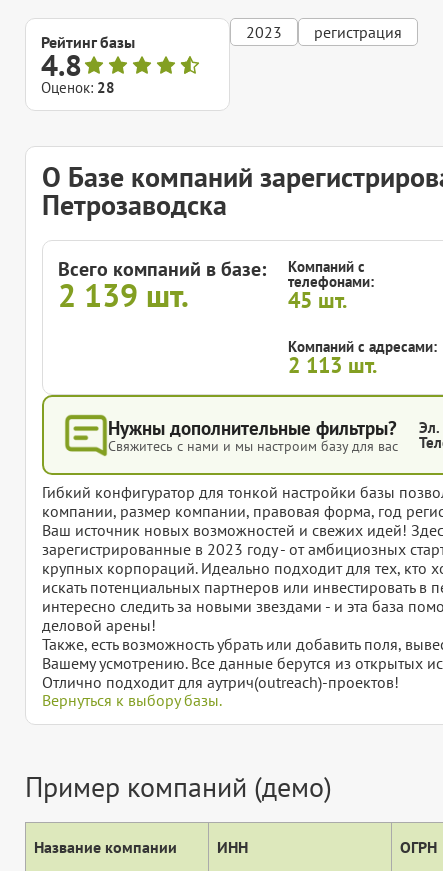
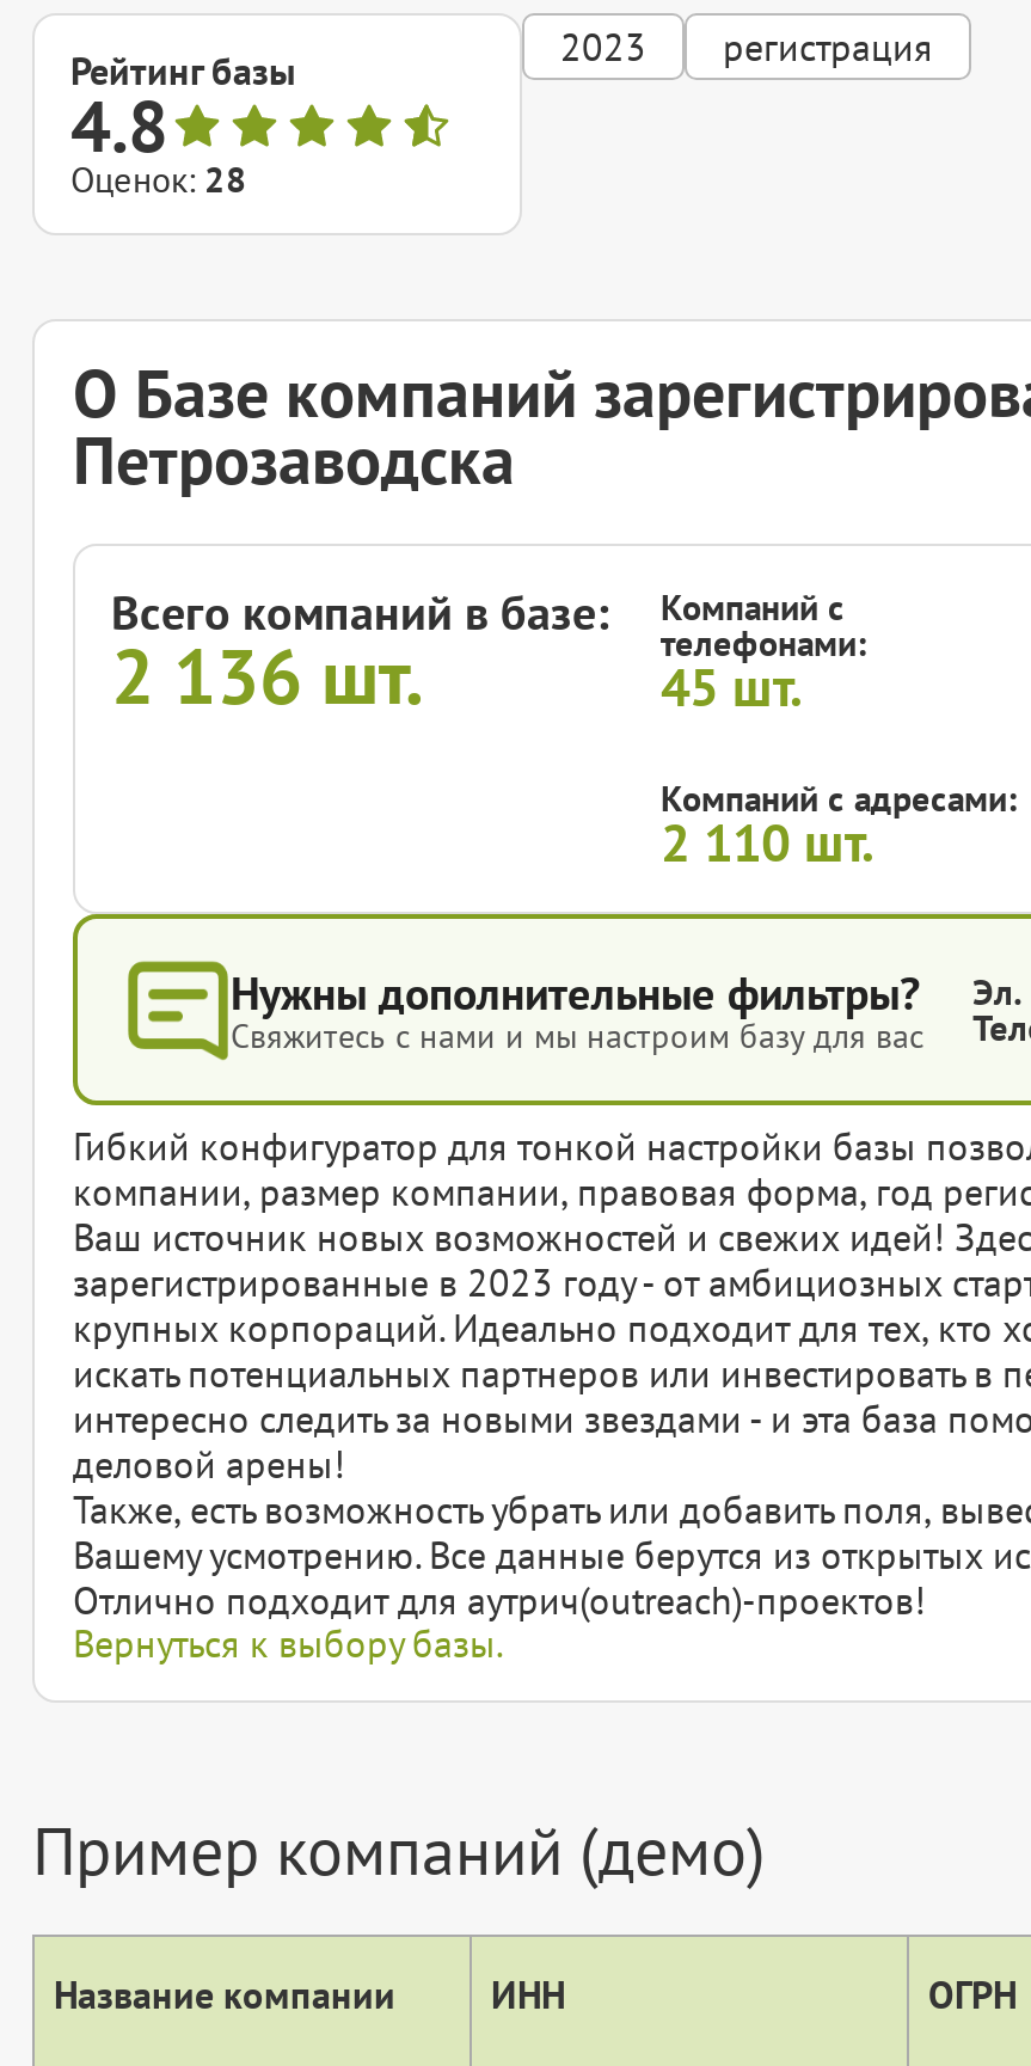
[58,274,189,316] 2 139шт. -> [111,626,424,726] 2 136шт.
[288,351,377,379] 2 113шт. -> [661,809,873,876] 2 110шт.

